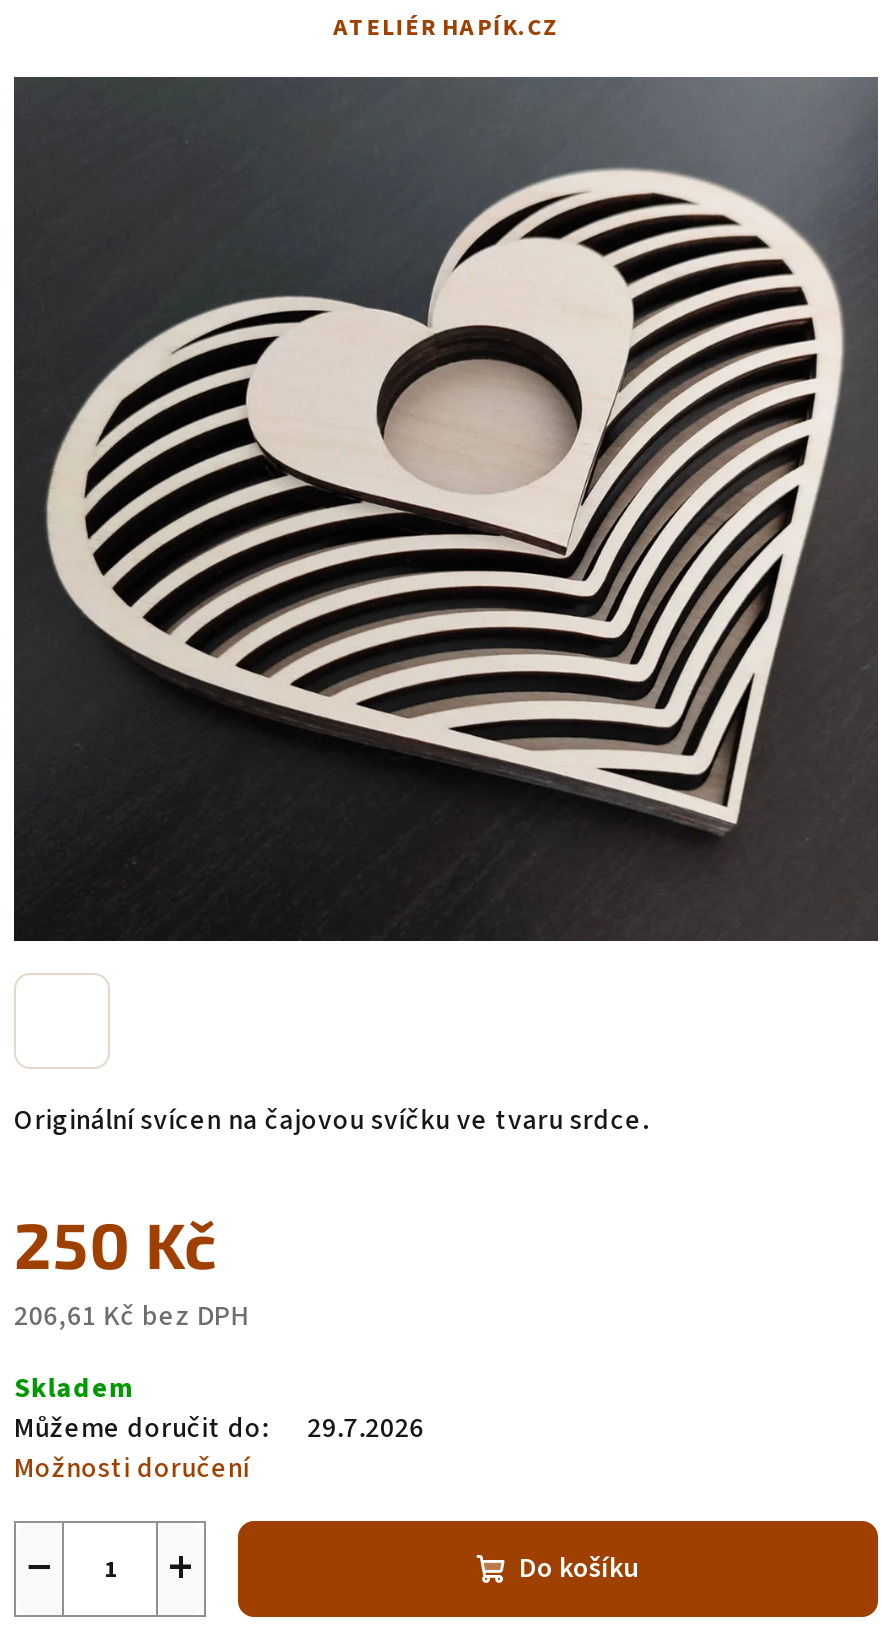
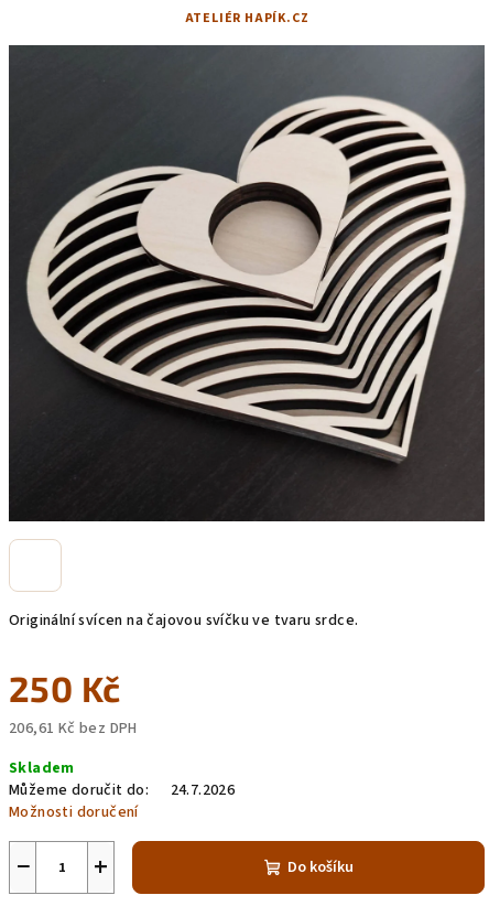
[14,1409,424,1449] Můžeme doručit do: 29.7.2026 -> [9,779,235,801] Můžeme doručit do: 24.7.2026

